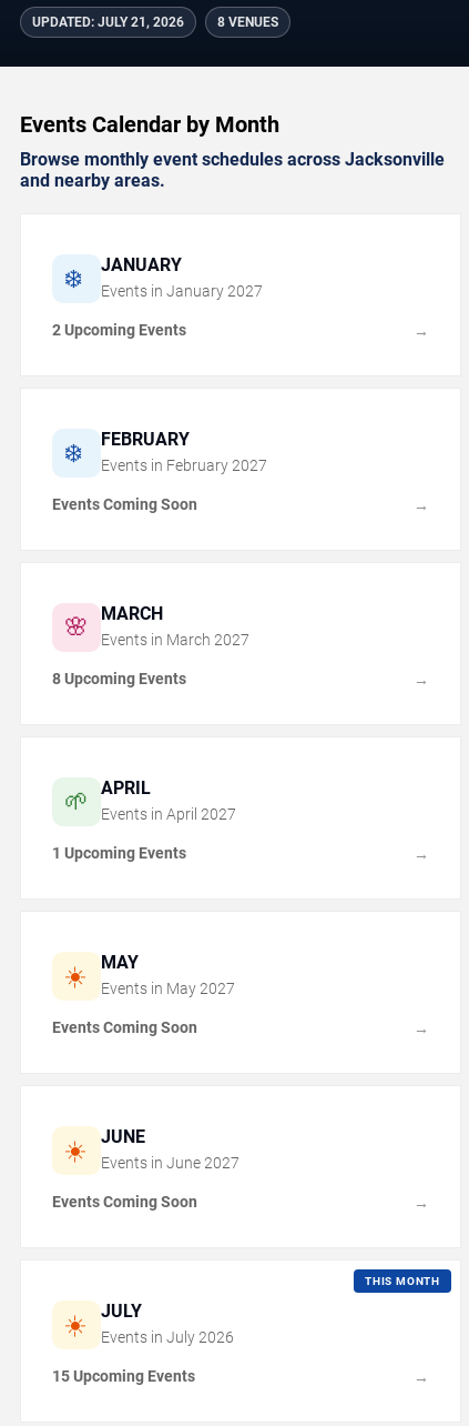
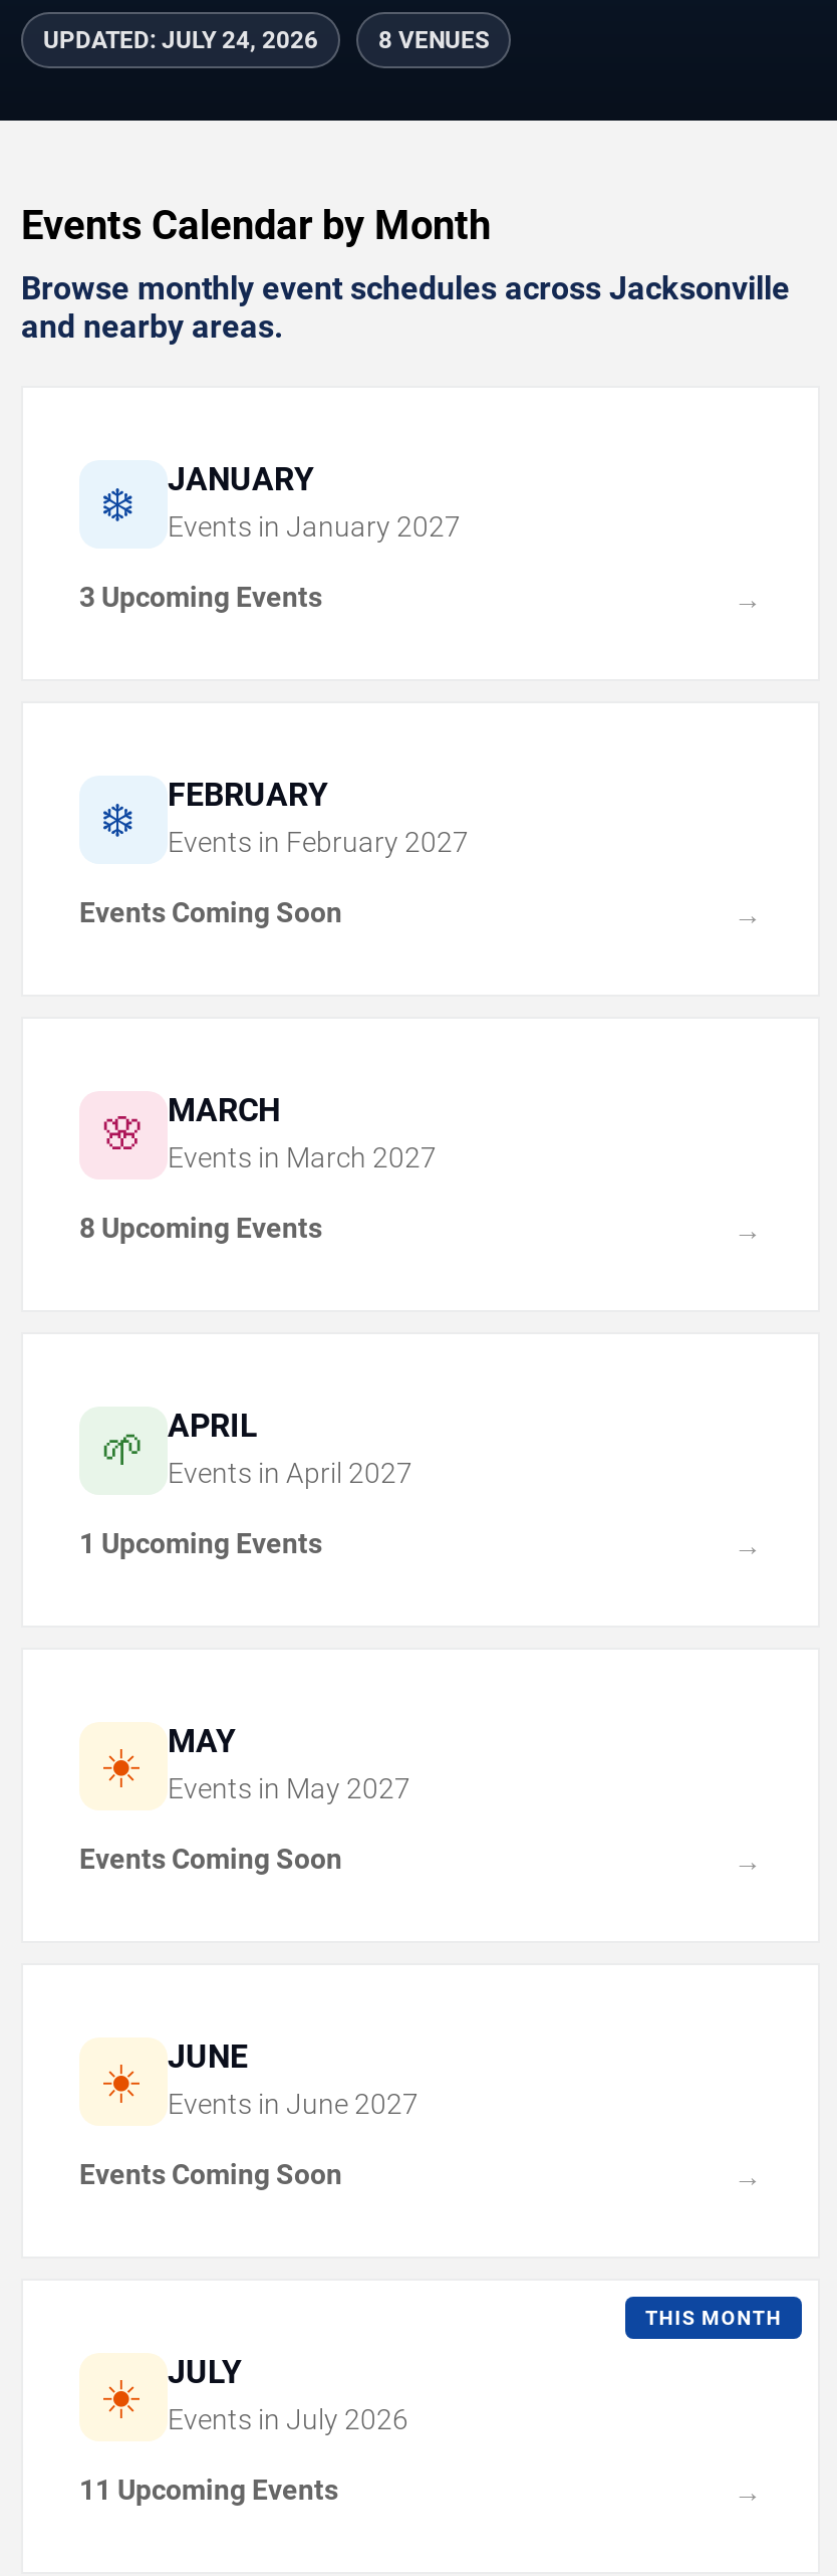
[32,15,184,31] UPDATED: JULY 21, 2026 -> [43,27,318,55] UPDATED: JULY 24, 2026
[52,322,186,339] 2 Upcoming Events -> [79,582,322,614] 3 Upcoming Events
[52,1368,195,1385] 15 Upcoming Events -> [79,2475,338,2507] 11 Upcoming Events

